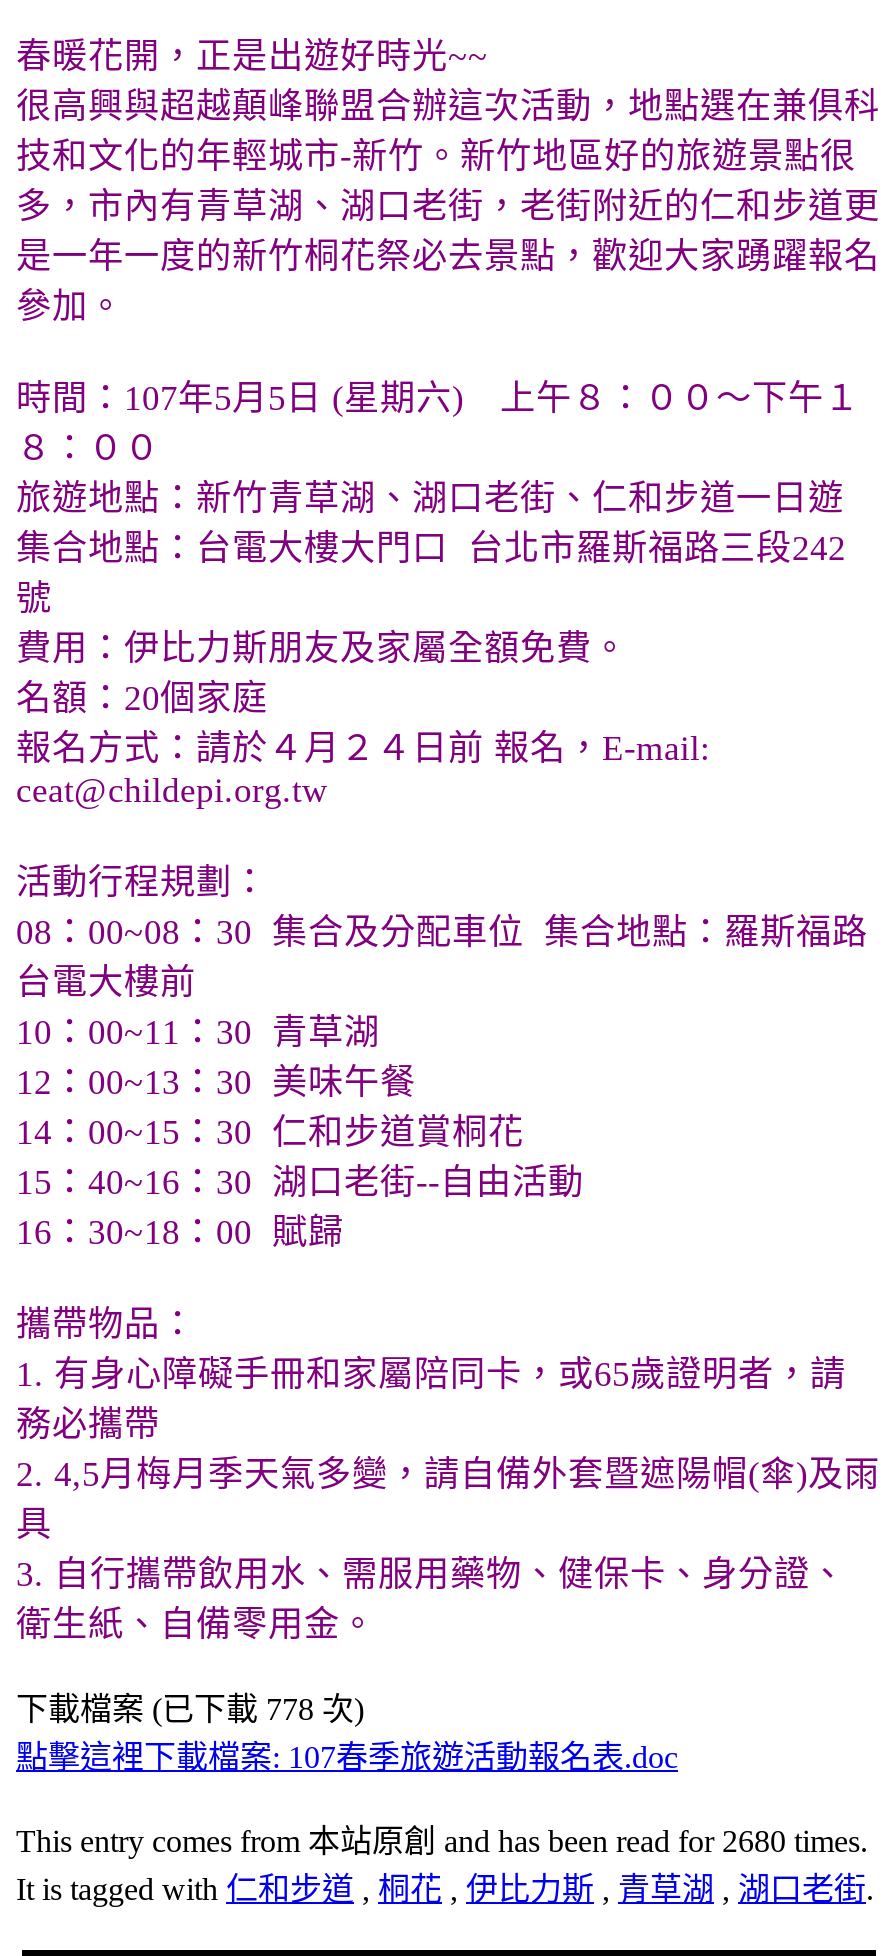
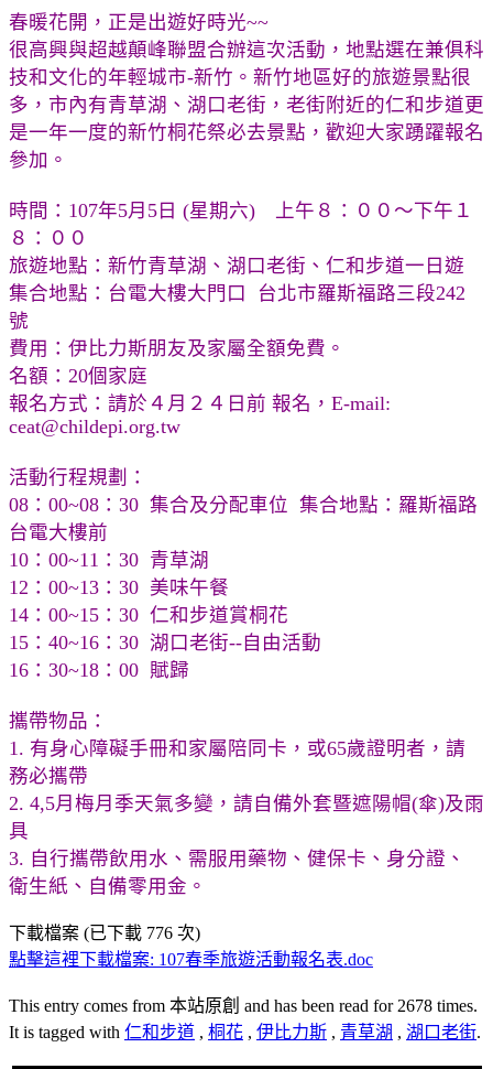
[16,1692,364,1726] 下載檔案 (已下載 778 次) -> [9,924,200,942] 下載檔案 (已下載 776 次)
[16,1824,868,1858] This entry comes from 本站原創 and has been read for 2680 times. -> [9,996,478,1015] This entry comes from 本站原創 and has been read for 2678 times.

